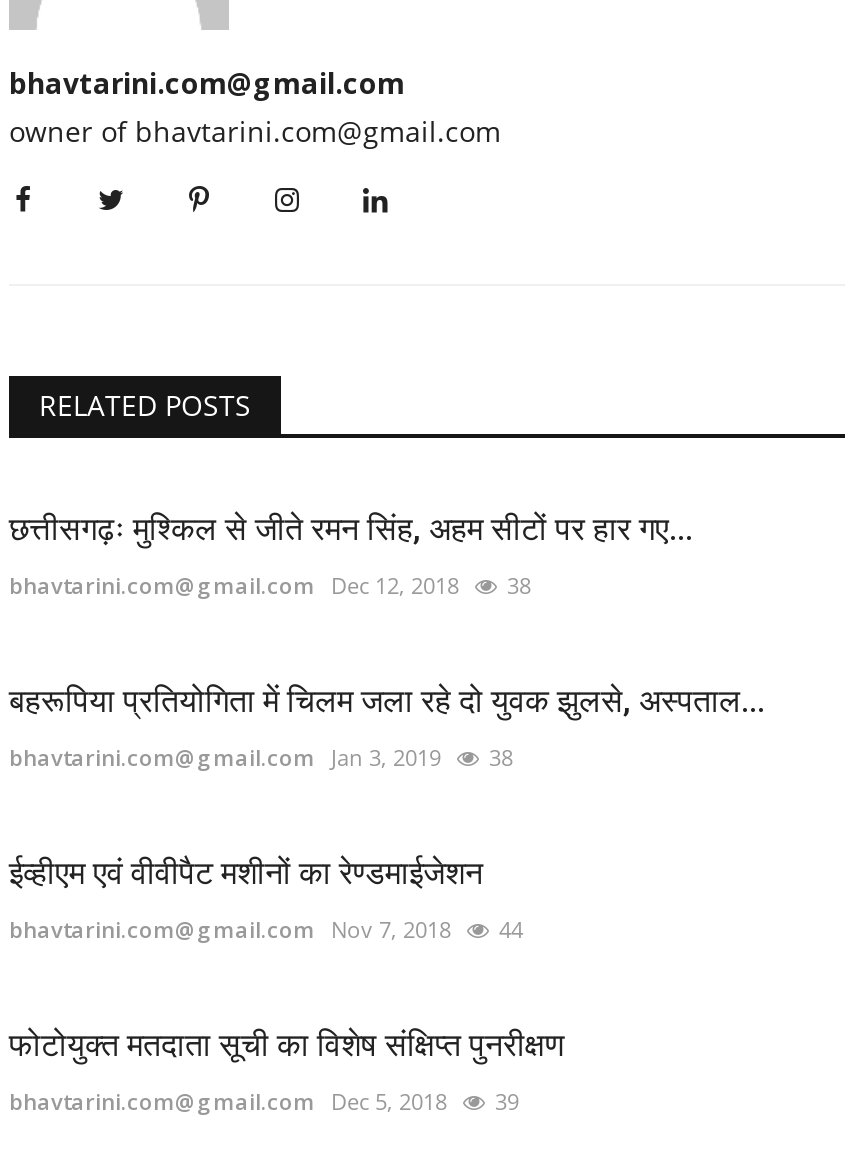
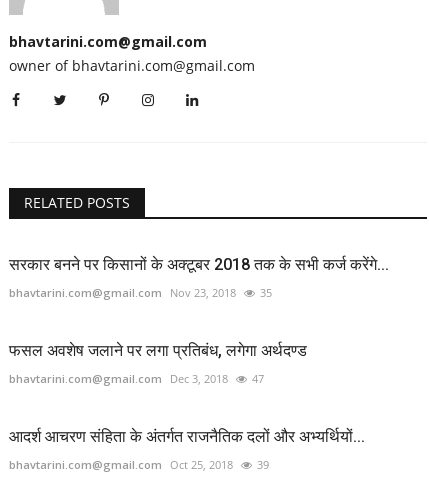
[9,511,765,1117] छत्तीसगढ़ः मुश्किल से जीते रमन सिंह, अहम सीटों पर हार गए... | bhavtarini.com@gmail.com Dec 12, 2018 | 38 | बहरूपिया प्रतियोगिता में चिलम जला रहे दो युवक झुलसे, अस्पताल... | bhavtarini.com@gmail.com Jan 3, 2019 | 38 | ईव्हीएम एवं वीवीपैट मशीनों का रेण्डमाईजेशन | bhavtarini.com@gmail.com Nov 7, 2018 | 44 | फोटोयुक्त मतदाता सूची का विशेष संक्षिप्त पुनरीक्षण | bhavtarini.com@gmail.com Dec 5, 2018 -> [9,255,389,472] सरकार बनने पर किसानों के अक्टूबर 2018 तक के सभी कर्ज करेंगे... | bhavtarini.com@gmail.com Nov 23, 2018 | 35 | फसल अवशेष जलाने पर लगा प्रतिबंध, लगेगा अर्थदण्ड | bhavtarini.com@gmail.com Dec 3, 2018 | 47 | आदर्श आचरण संहिता के अंतर्गत राजनैतिक दलों और अभ्यर्थियों... | bhavtarini.com@gmail.com Oct 25, 2018

